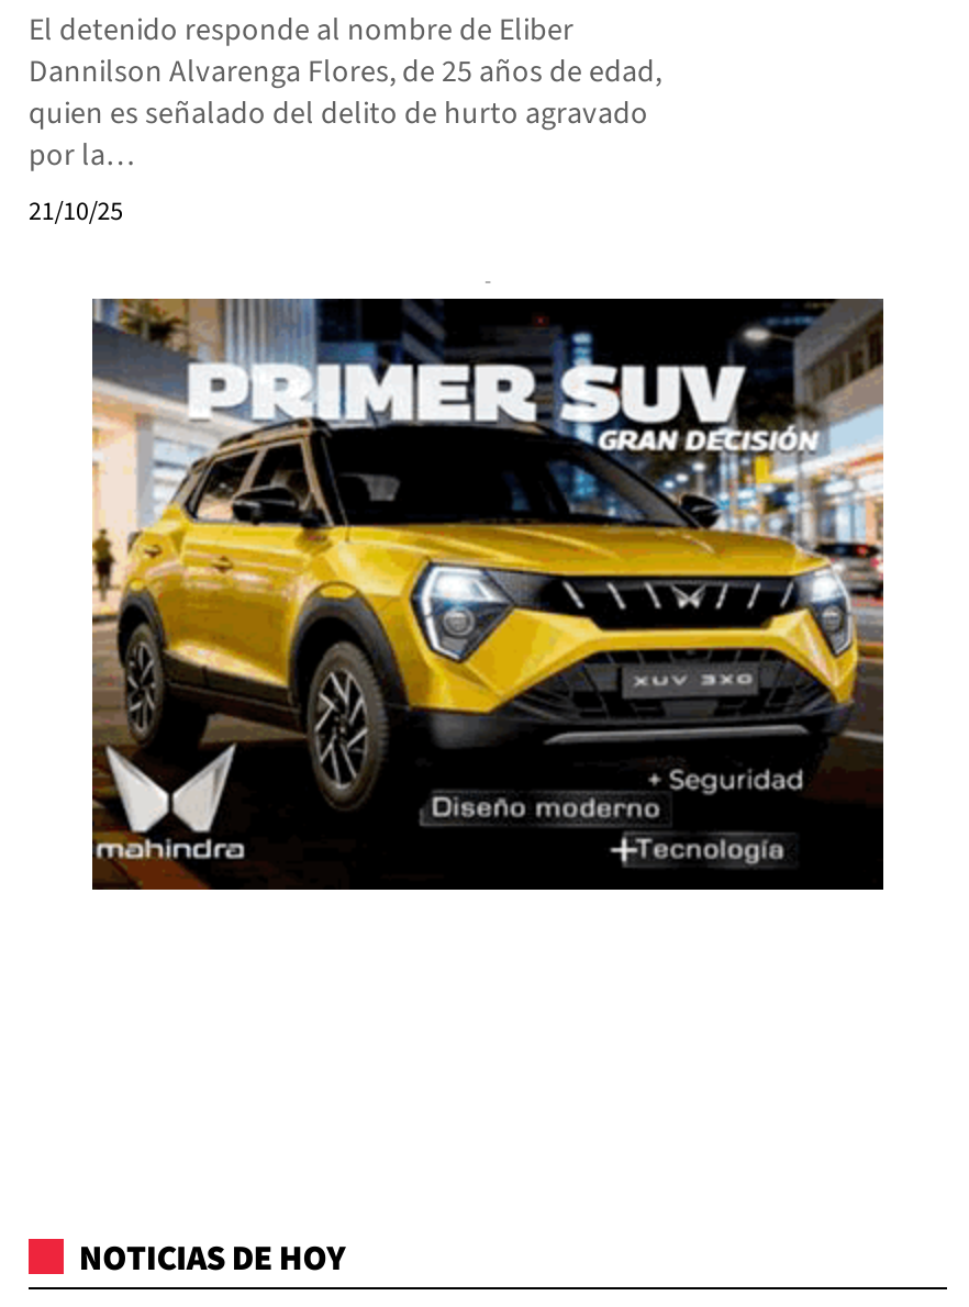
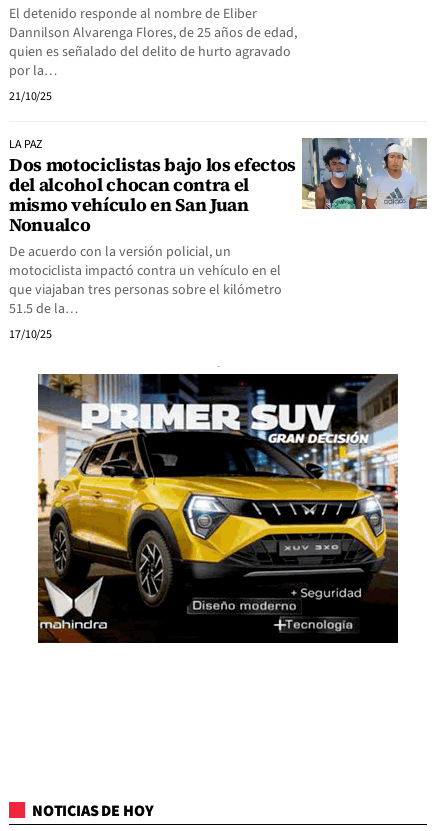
none -> [9,136,428,343] [image] | LA PAZ | Dos motociclistas bajo los efectos | del alcohol chocan contra el | mismo vehículo en San Juan | Nonualco | De acuerdo con la versión policial, un | motociclista impactó contra un vehículo en el | que viajaban tres personas sobre el kilómetro | 51.5 de la… | 17/10/25

